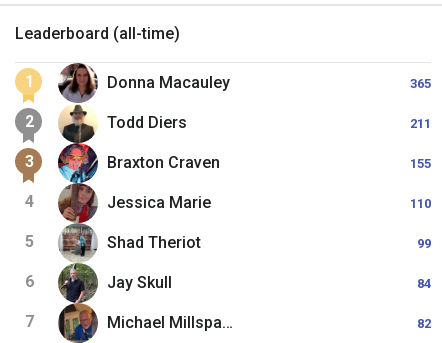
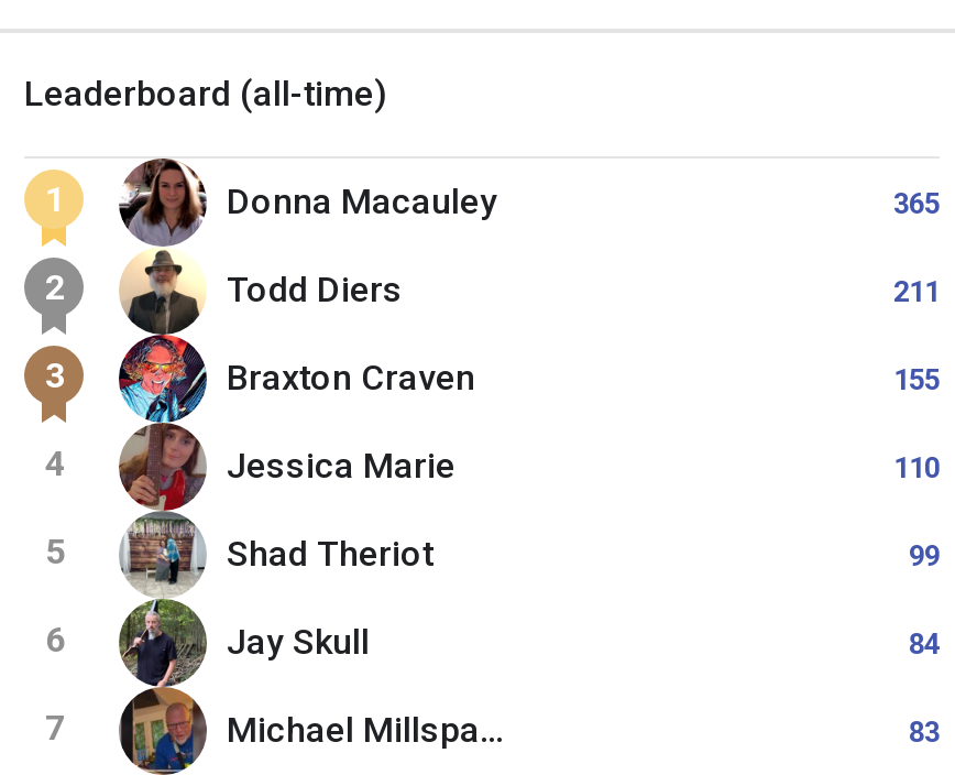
[417,315,431,330] 82 -> [909,714,940,747] 83

